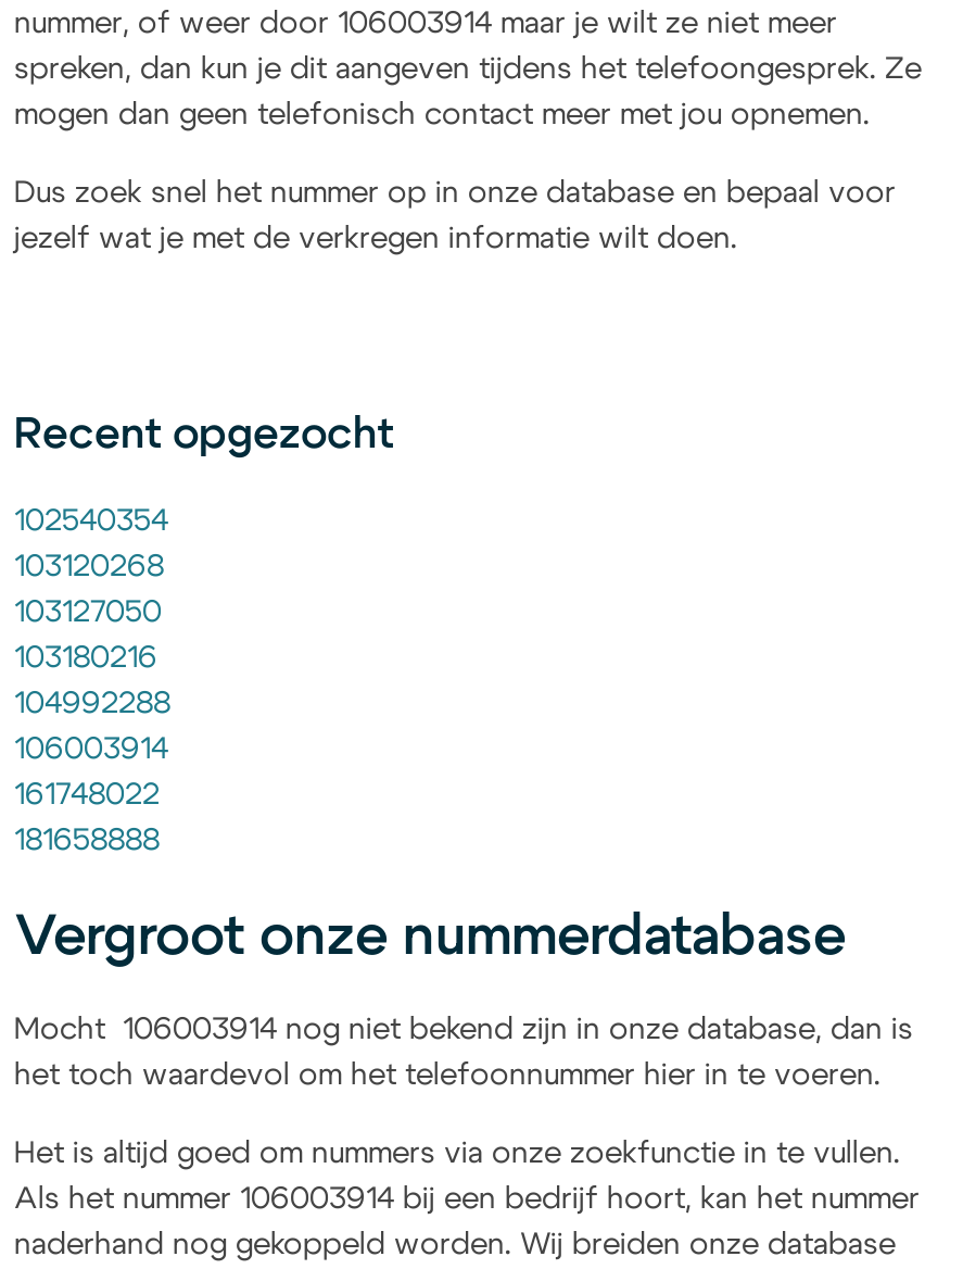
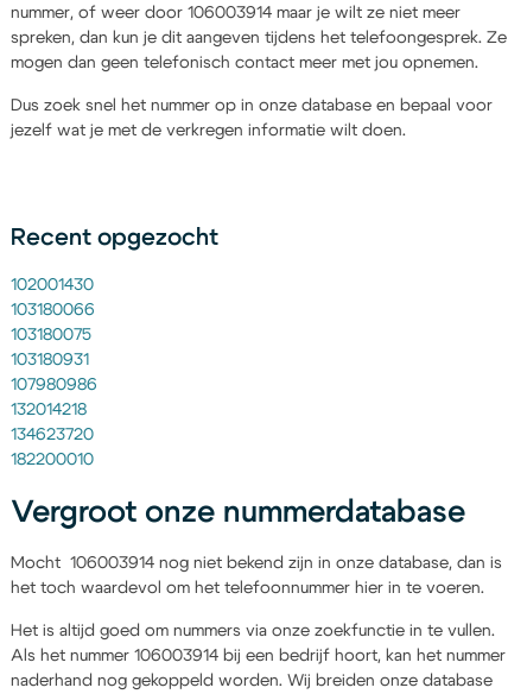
[14,507,168,537] 102540354 -> [11,277,94,294] 102001430
[14,553,164,583] 103120268 -> [11,302,95,319] 103180066
[14,598,162,629] 103127050 -> [11,327,91,344] 103180075
[14,644,157,674] 103180216 -> [11,352,89,369] 103180931
[14,689,170,720] 104992288 -> [11,377,97,394] 107980986
[14,735,168,766] 106003914 -> [11,402,87,419] 132014218
[14,781,160,811] 161748022 -> [11,427,94,444] 134623720
[14,826,160,857] 181658888 -> [11,452,94,469] 182200010

